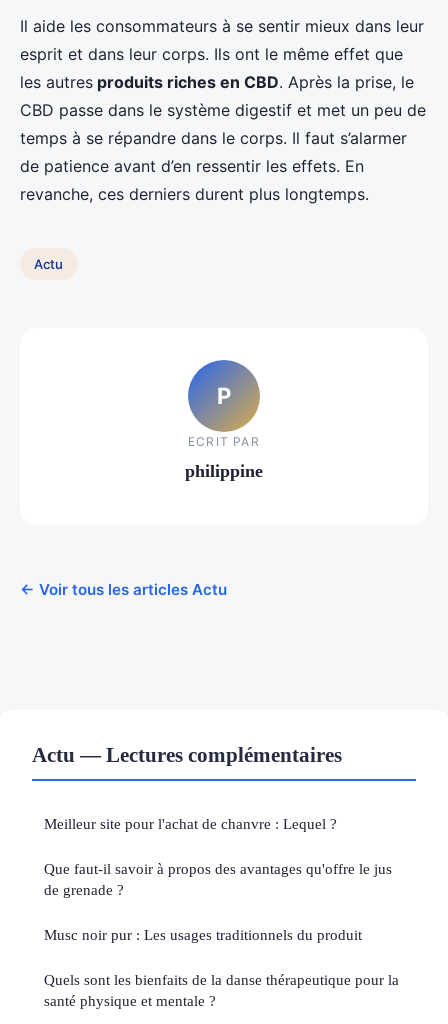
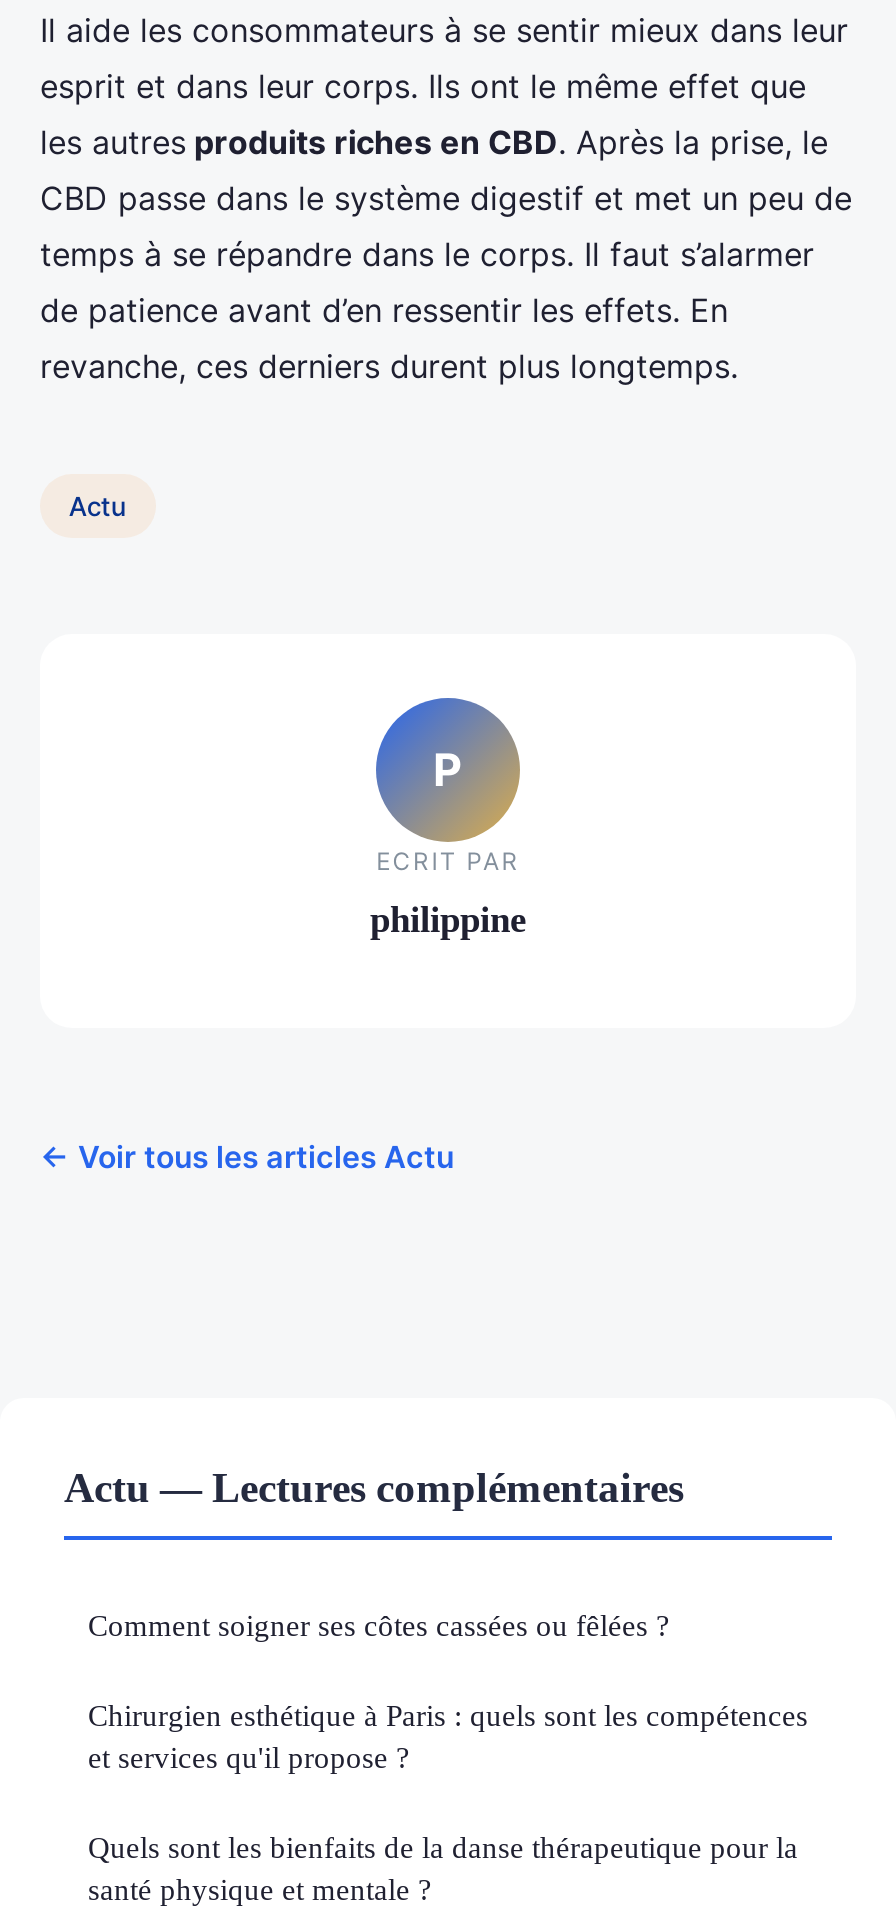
[44,815,392,943] Meilleur site pour l'achat de chanvre : Lequel ? | Que faut-il savoir à propos des avantages qu'offre le jus | de grenade ? | Musc noir pur : Les usages traditionnels du produit -> [88,1608,808,1774] Comment soigner ses côtes cassées ou fêlées ? | Chirurgien esthétique à Paris : quels sont les compétences | et services qu'il propose ?

